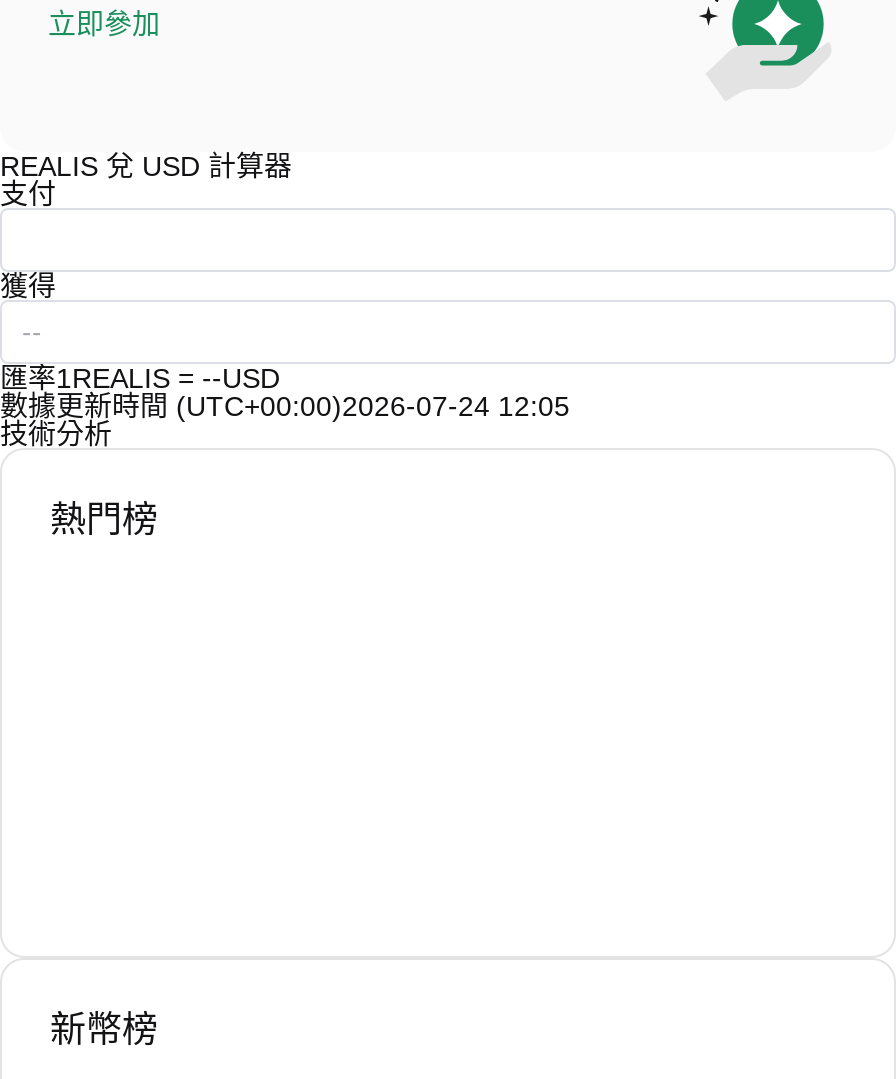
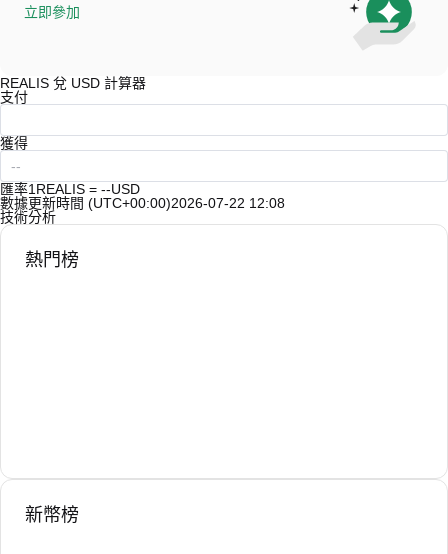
[0,390,570,422] 數據更新時間 (UTC+00:00)2026-07-24 12:05 -> [0,195,285,211] 數據更新時間 (UTC+00:00)2026-07-22 12:08

